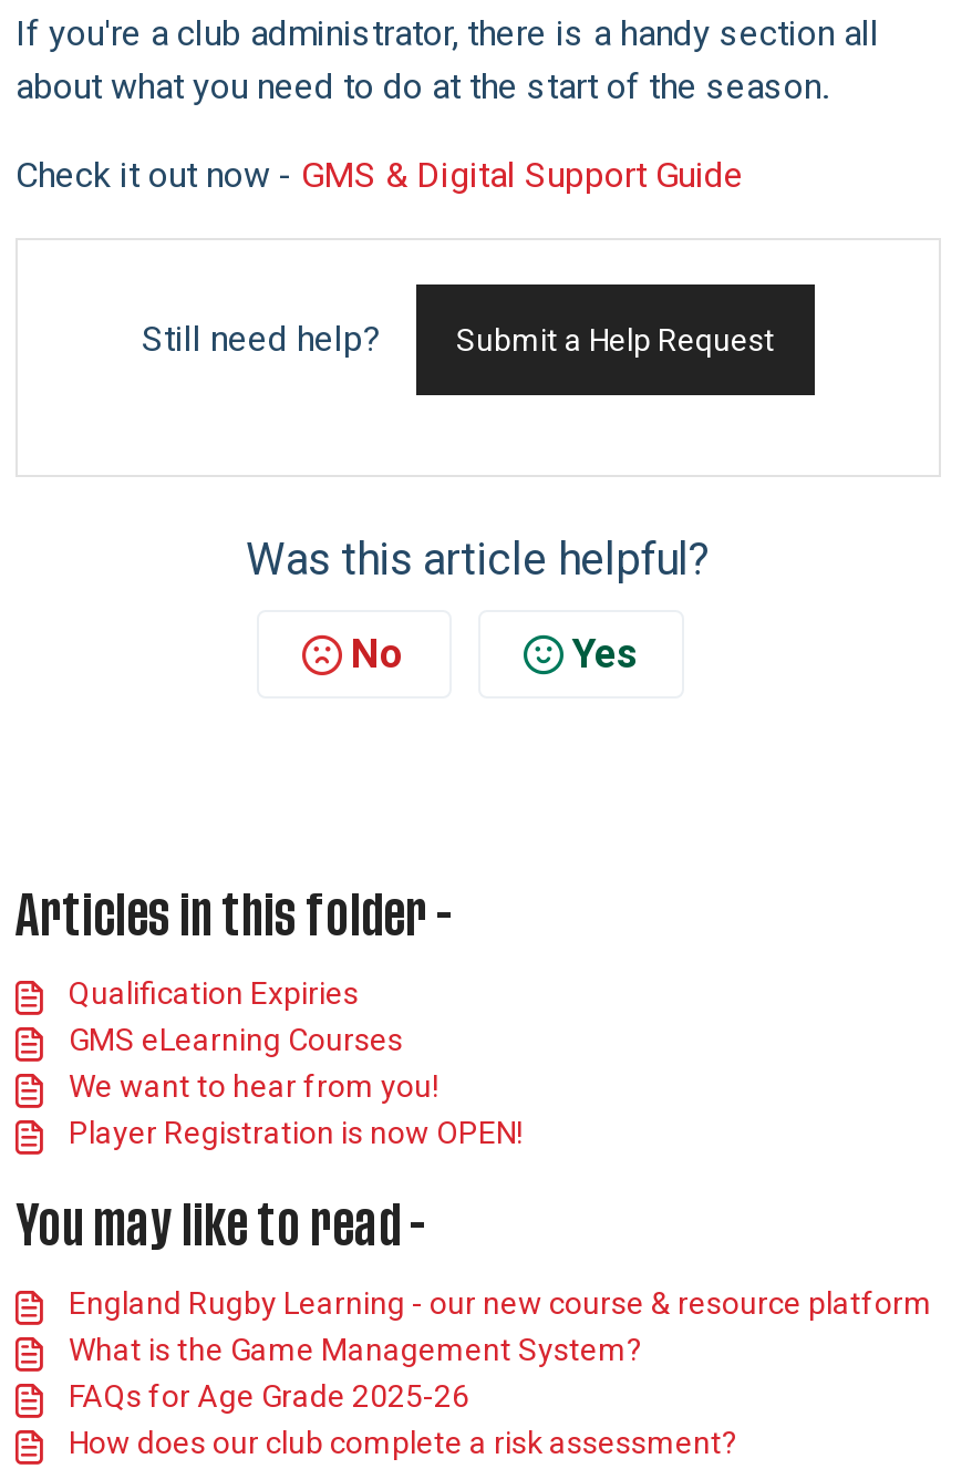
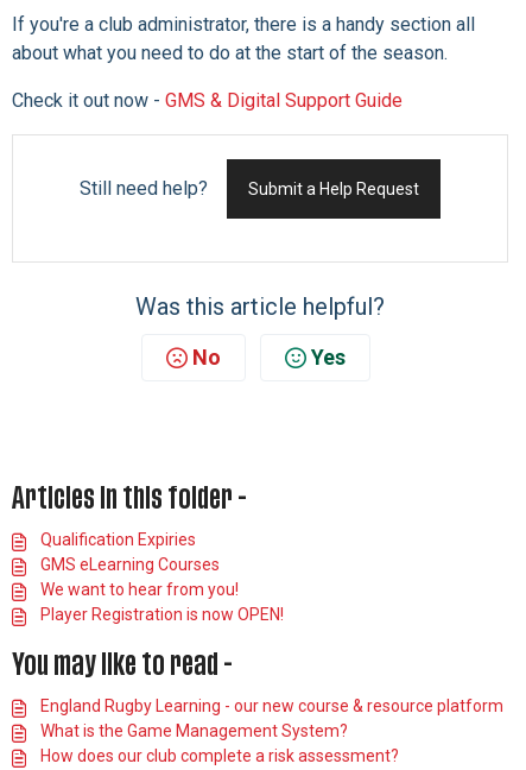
[69,1378,469,1414] FAQs for Age Grade 2025-26 -> none

